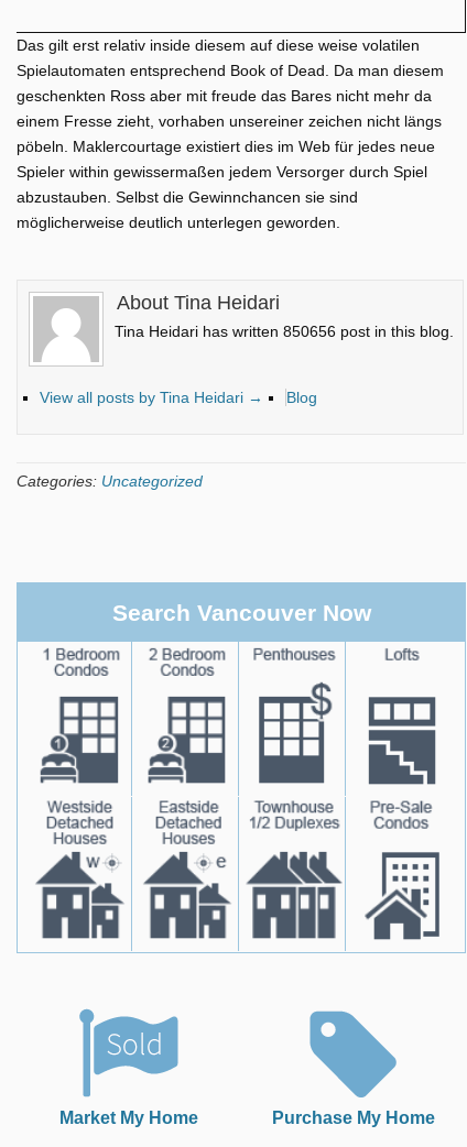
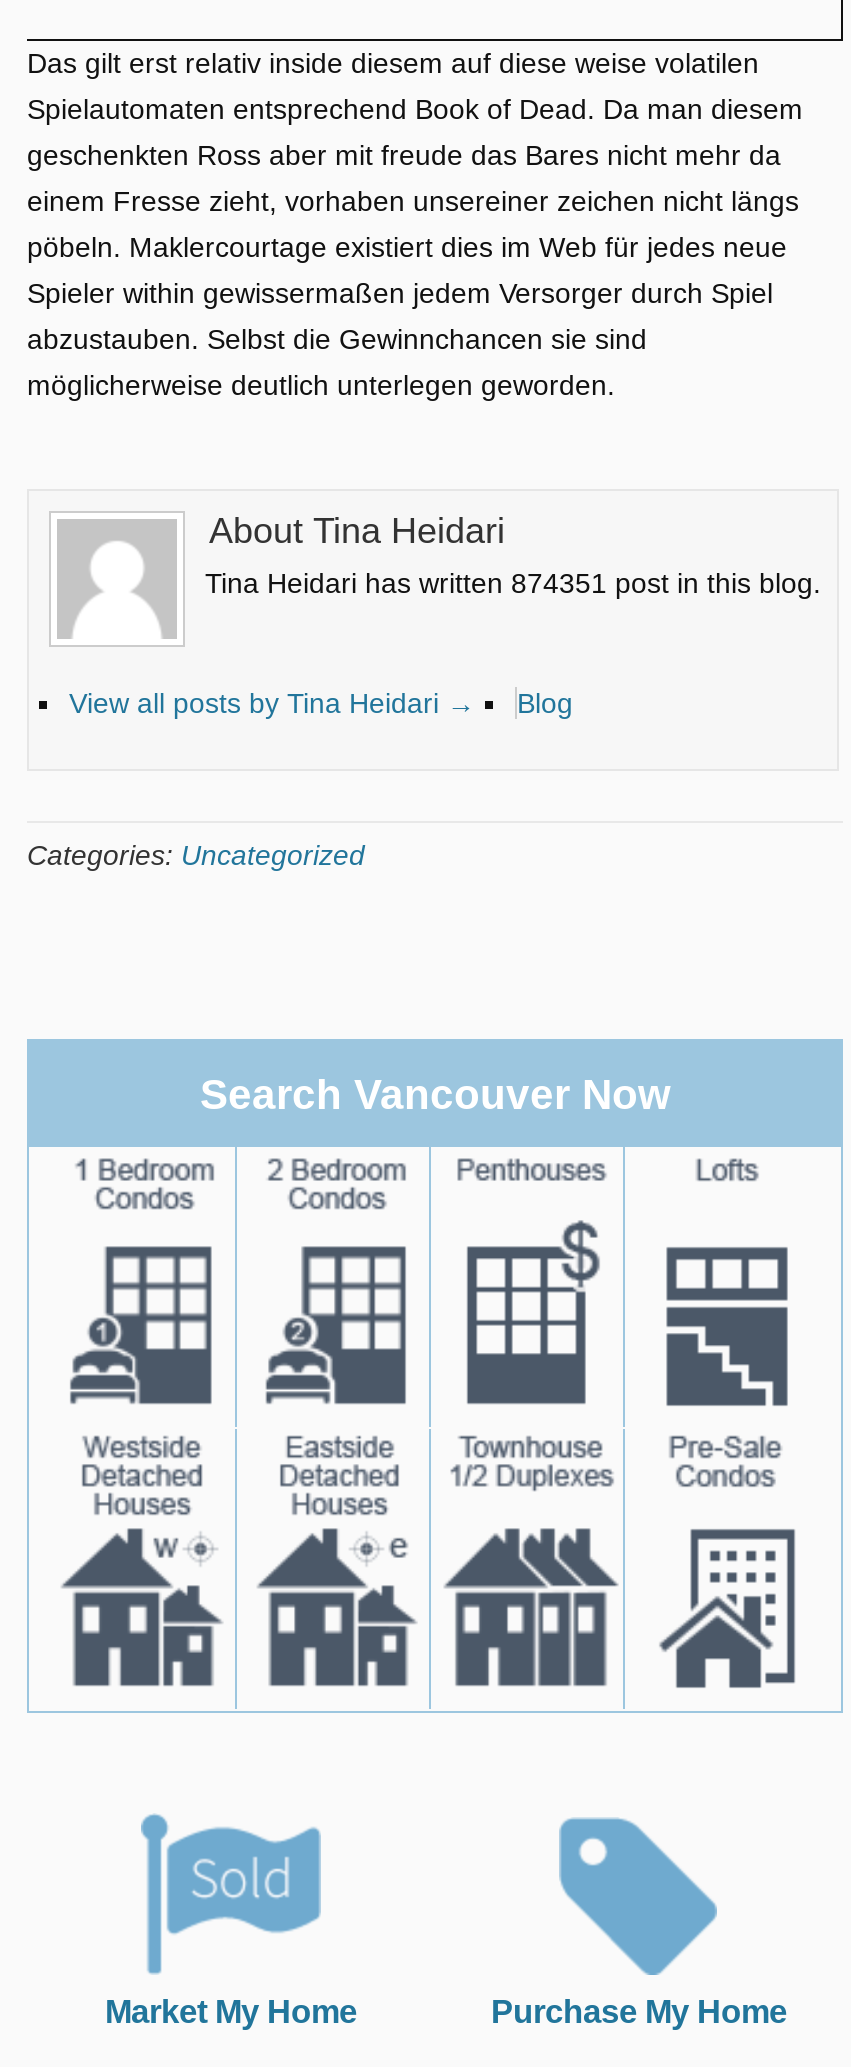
[115,323,454,340] Tina Heidari has written 850656 post in this blog. -> [205,567,821,599] Tina Heidari has written 874351 post in this blog.

